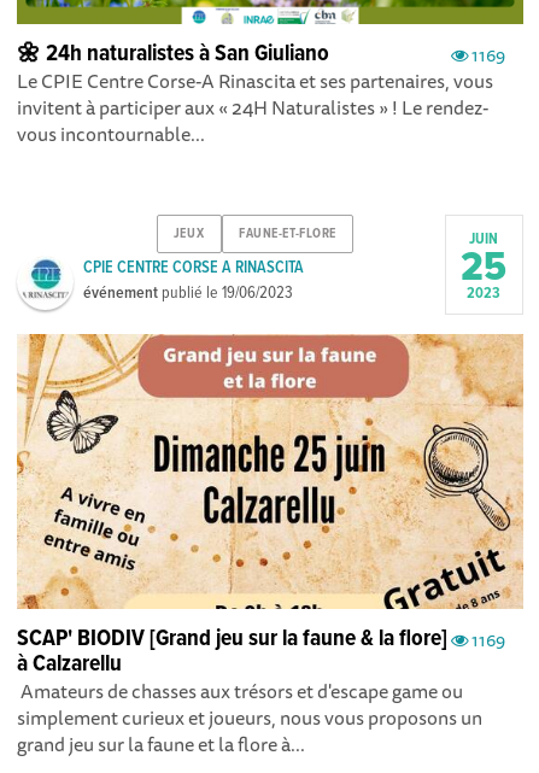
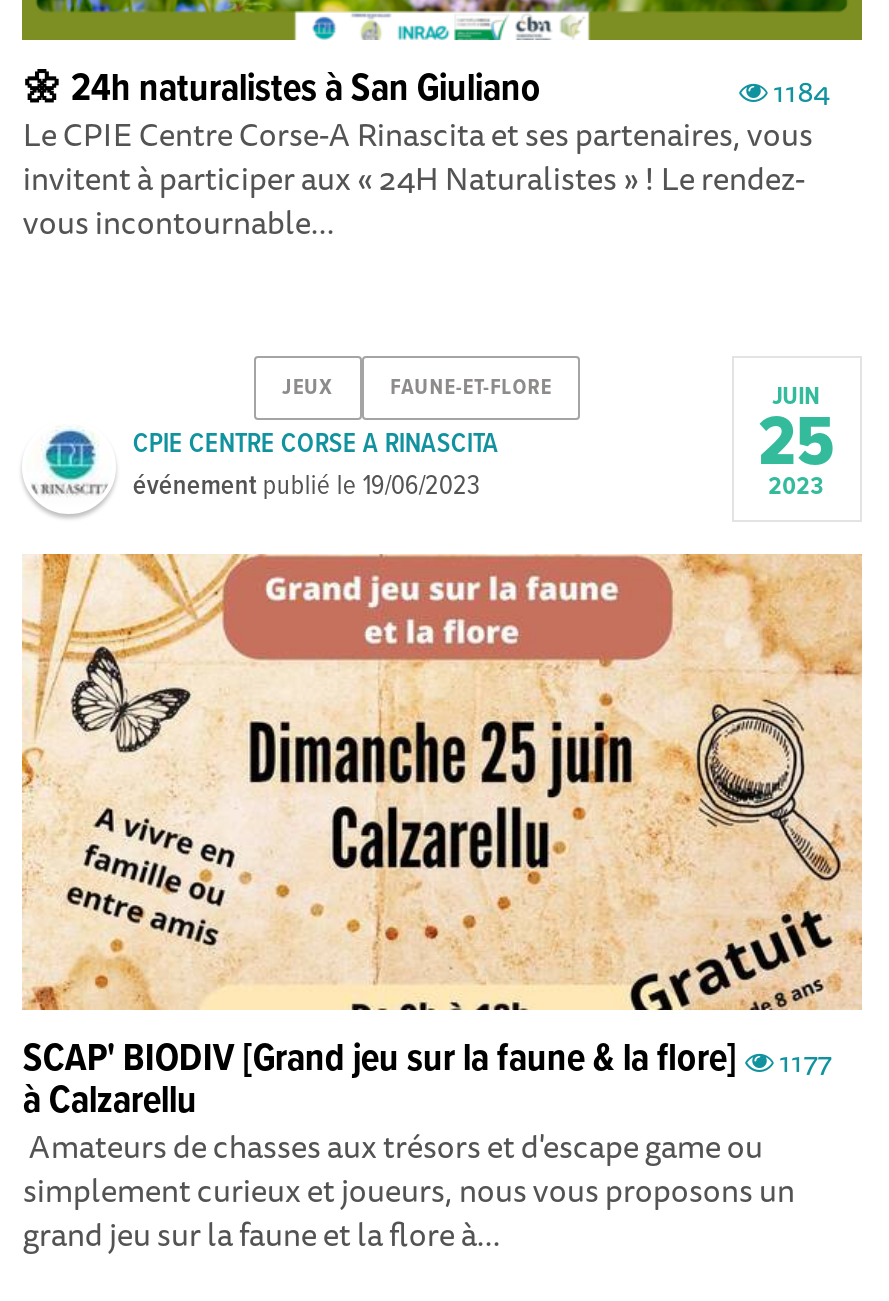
[467,41,505,68] 1169 -> [767,67,831,113] 1184
[17,624,505,655] SCAP' BIODIV [Grand jeu sur la faune & la flore] 1169 -> [23,1035,831,1087] SCAP' BIODIV [Grand jeu sur la faune & la flore] 1177

